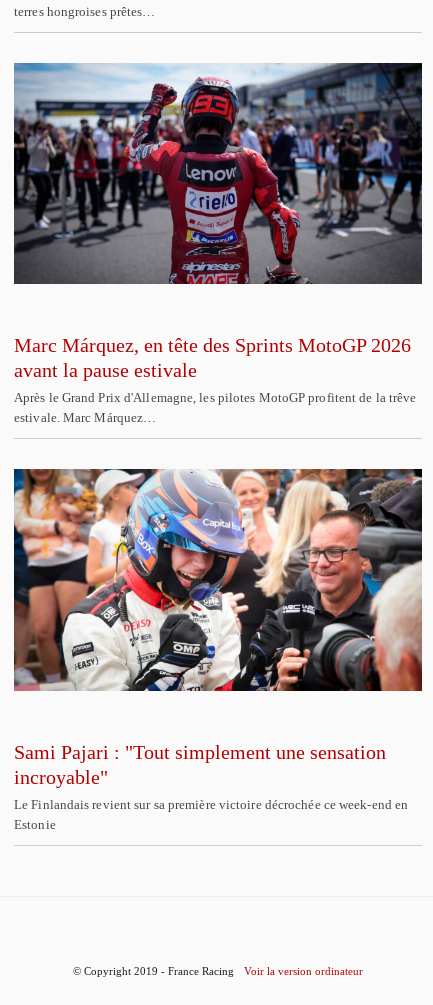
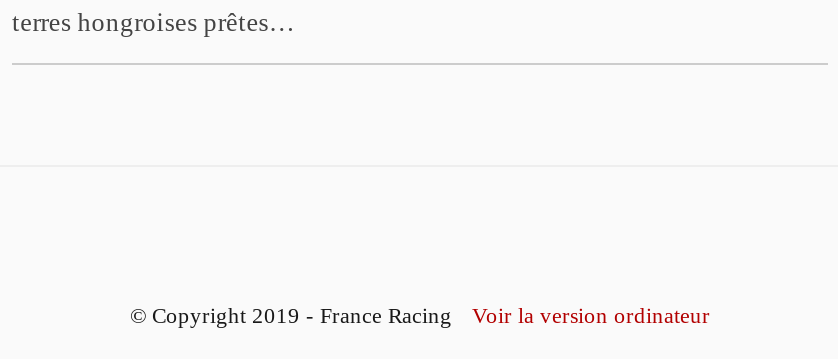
[13,62,423,285] [image] -> none
[14,334,416,425] Marc Márquez, en tête des Sprints MotoGP 2026 | avant la pause estivale | Après le Grand Prix d'Allemagne, les pilotes MotoGP profitent de la trêve | estivale. Marc Márquez… -> none
[13,468,423,692] [image] -> none
[14,741,408,832] Sami Pajari : "Tout simplement une sensation | incroyable" | Le Finlandais revient sur sa première victoire décrochée ce week-end en | Estonie -> none

